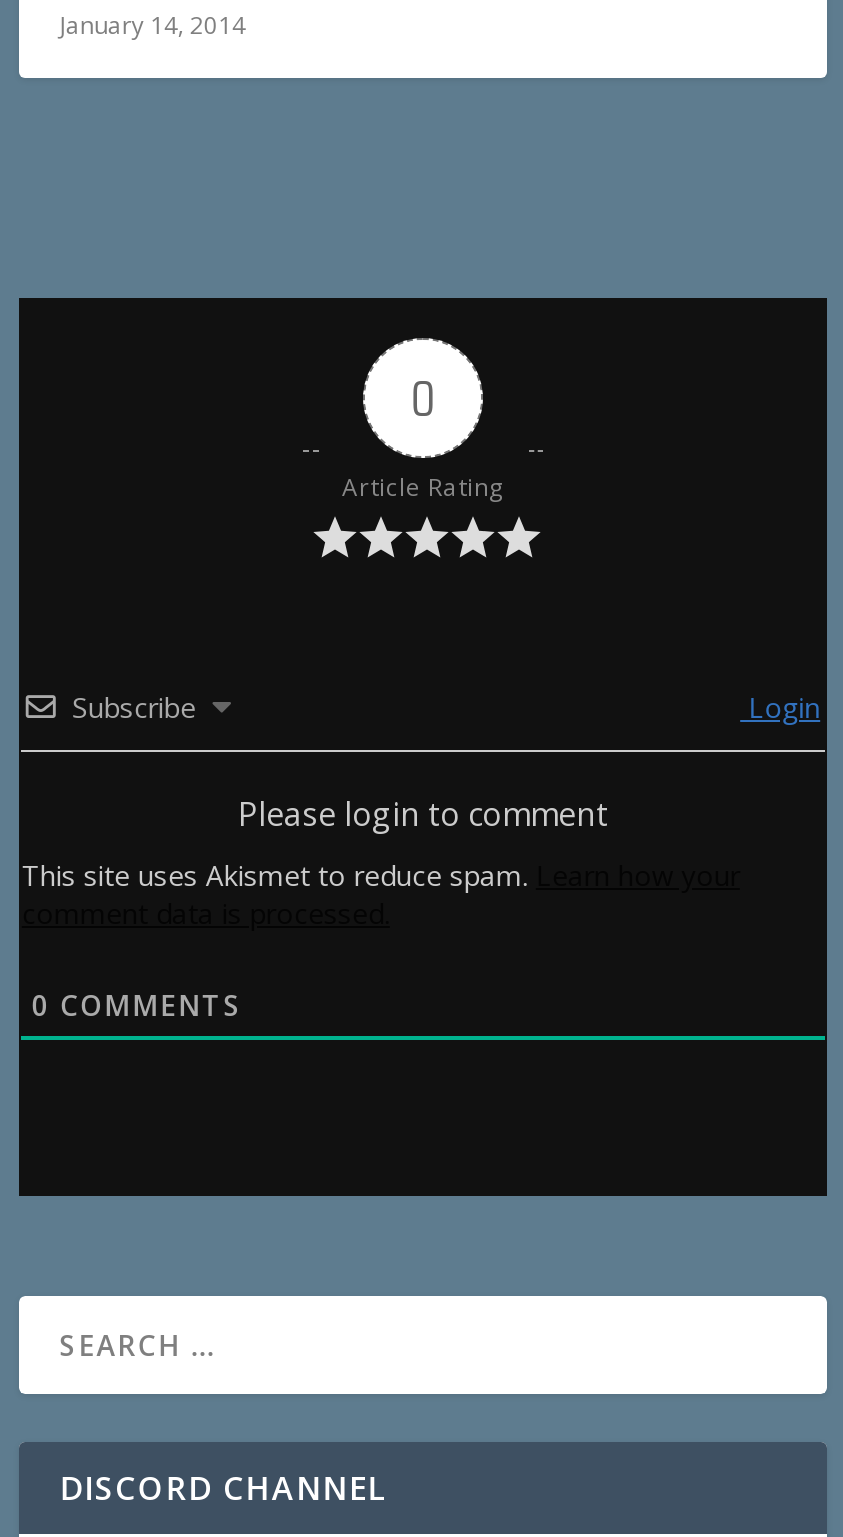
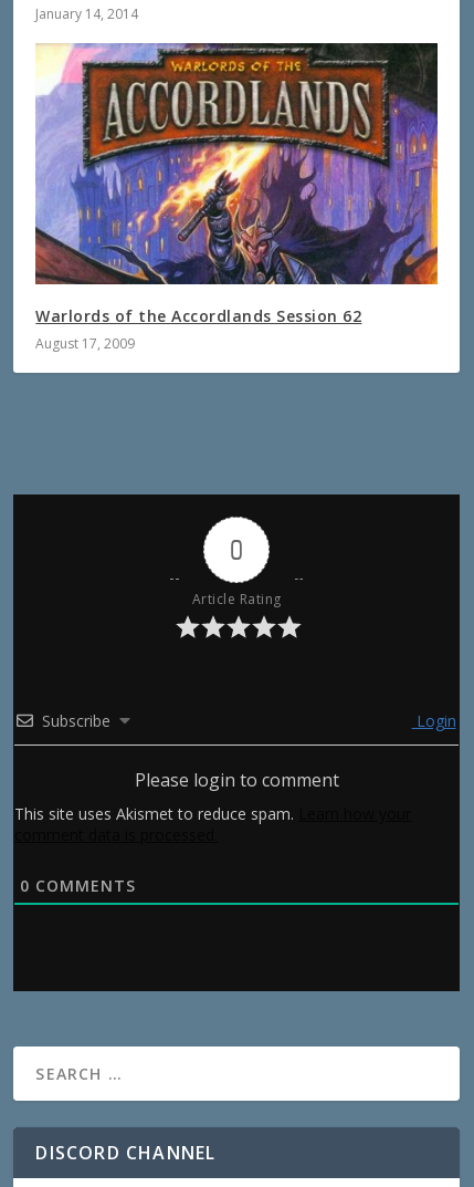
none -> [34,42,439,353] [image] | Warlords of the Accordlands Session 62 | August 17, 2009

